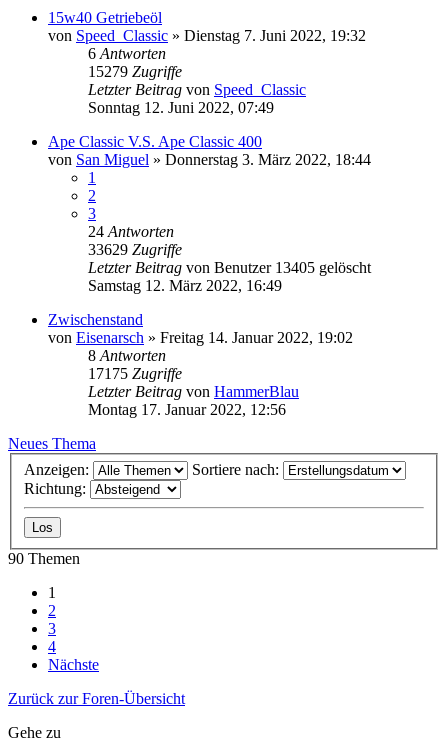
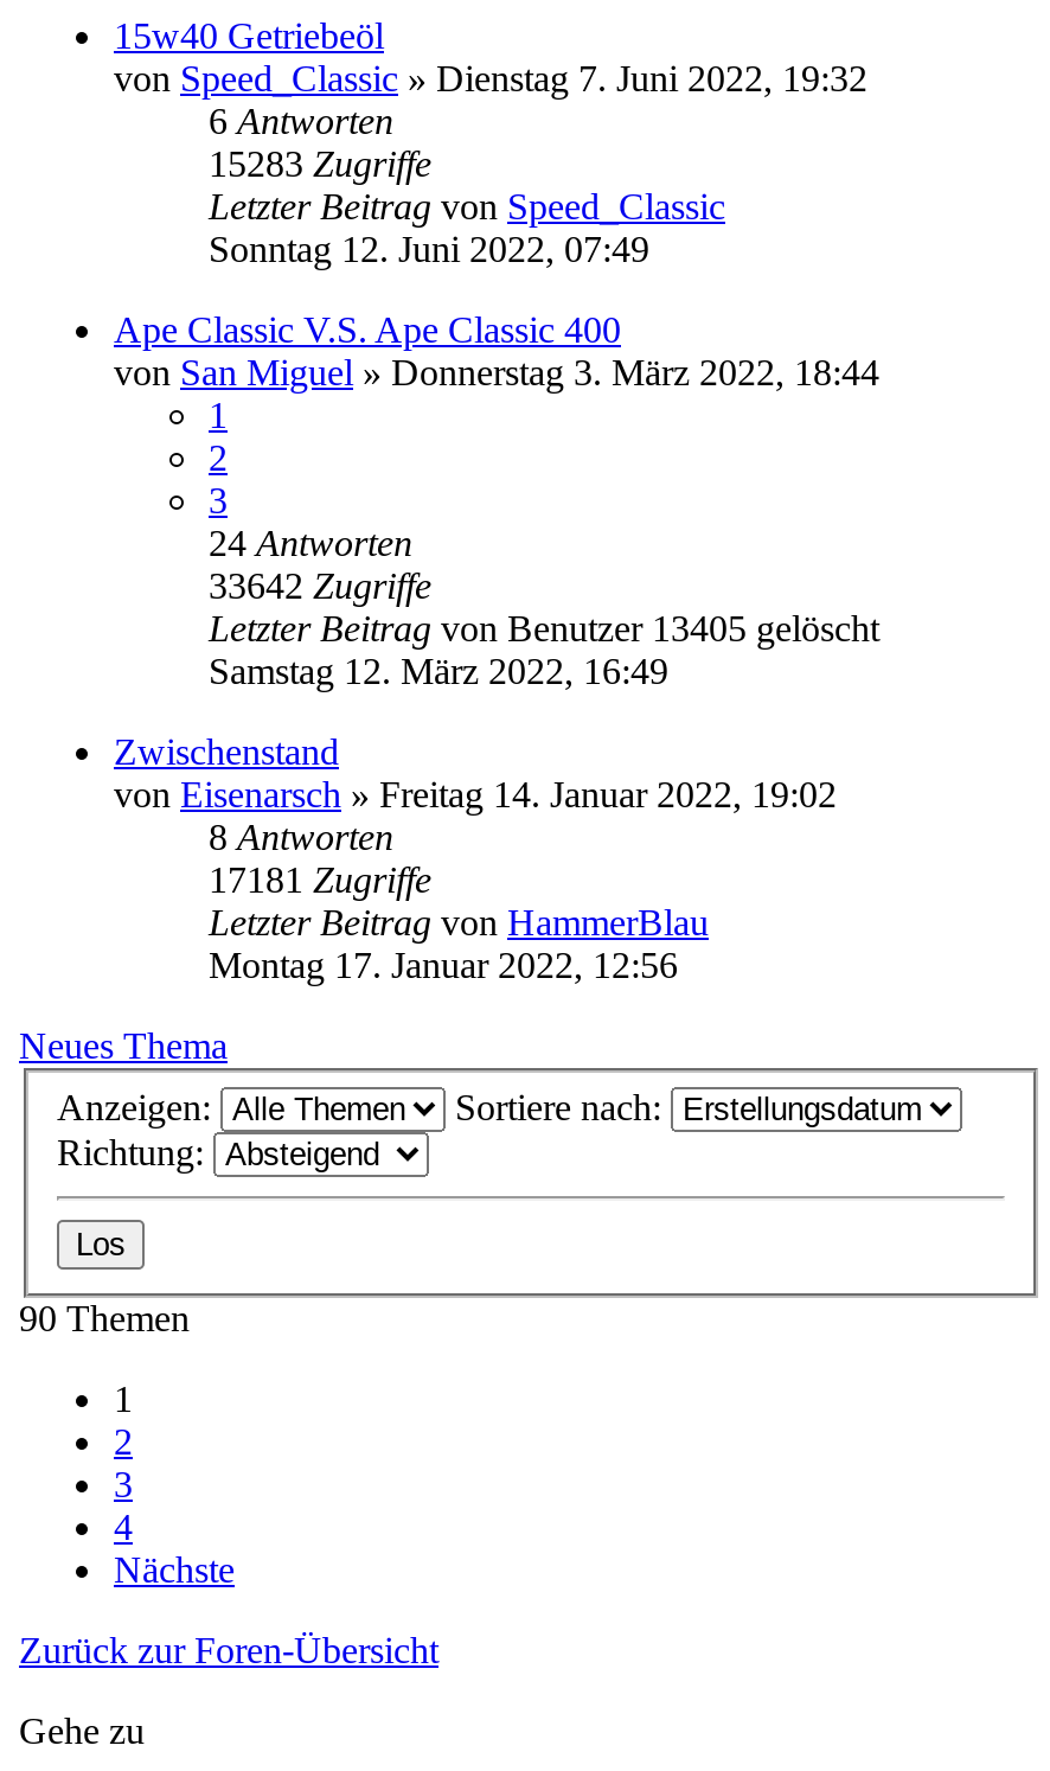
[88,63,182,80] 15279 Zugriffe -> [209,143,431,184] 15283 Zugriffe
[88,241,182,258] 33629 Zugriffe -> [209,565,431,606] 33642 Zugriffe
[88,365,182,382] 17175 Zugriffe -> [209,859,431,900] 17181 Zugriffe

